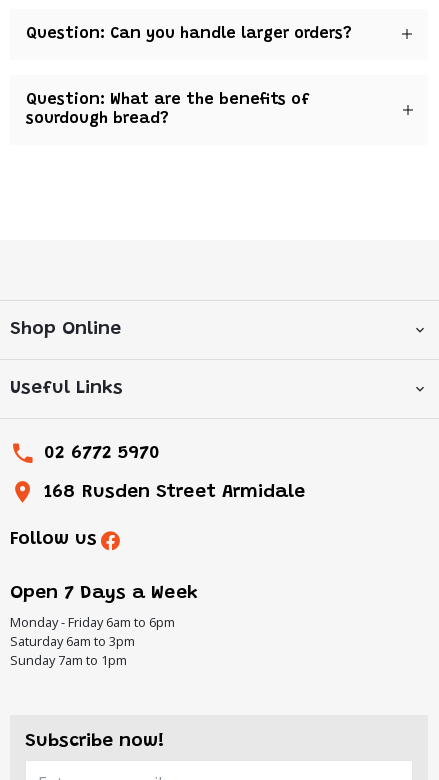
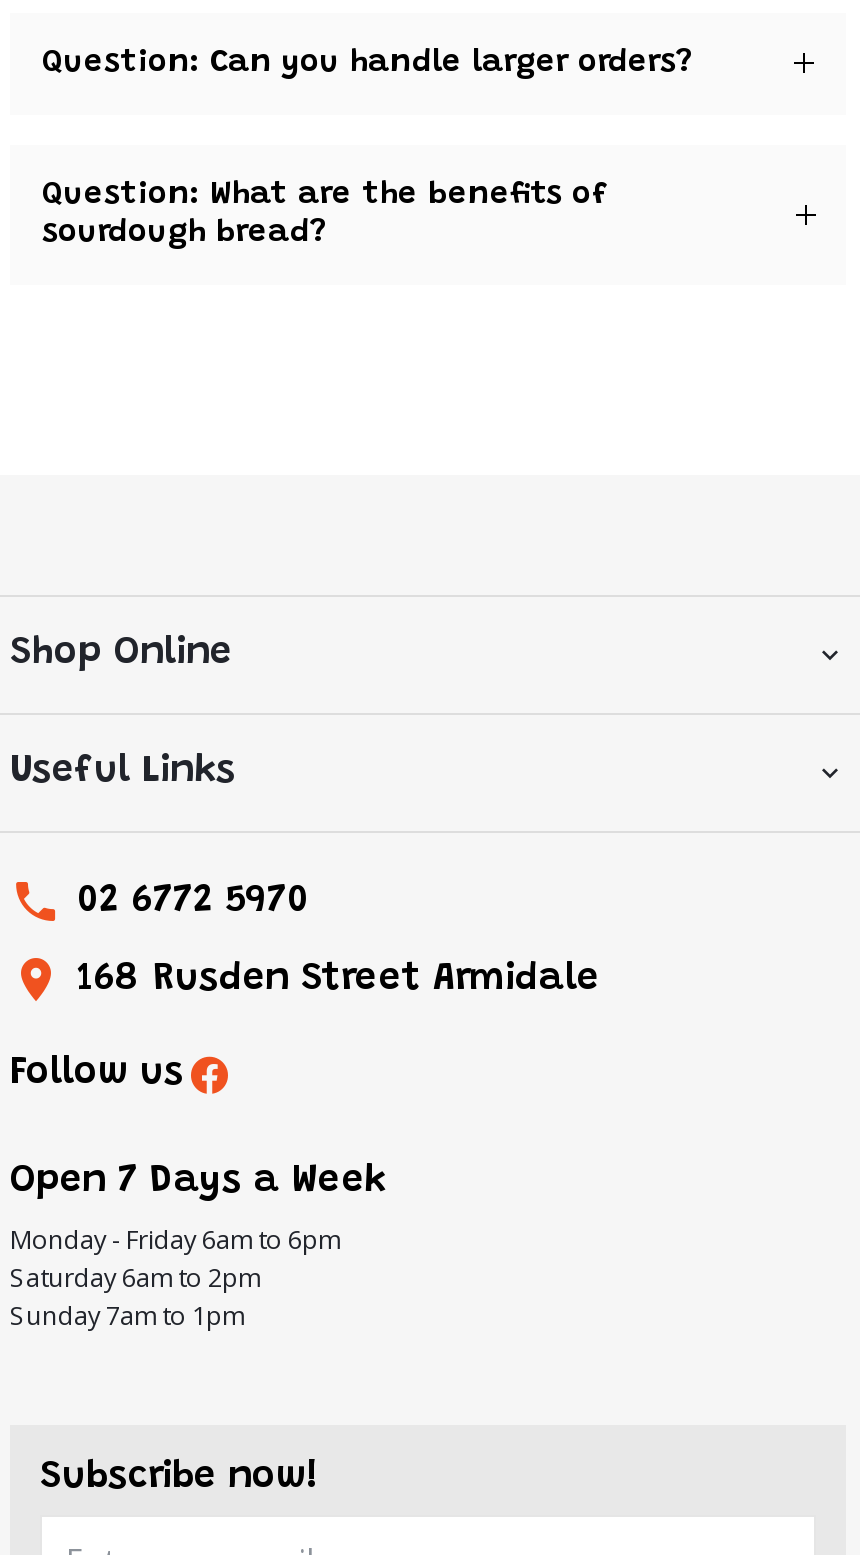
[10,631,135,649] Saturday 6am to 3pm -> [10,1258,260,1294] Saturday 6am to 2pm

